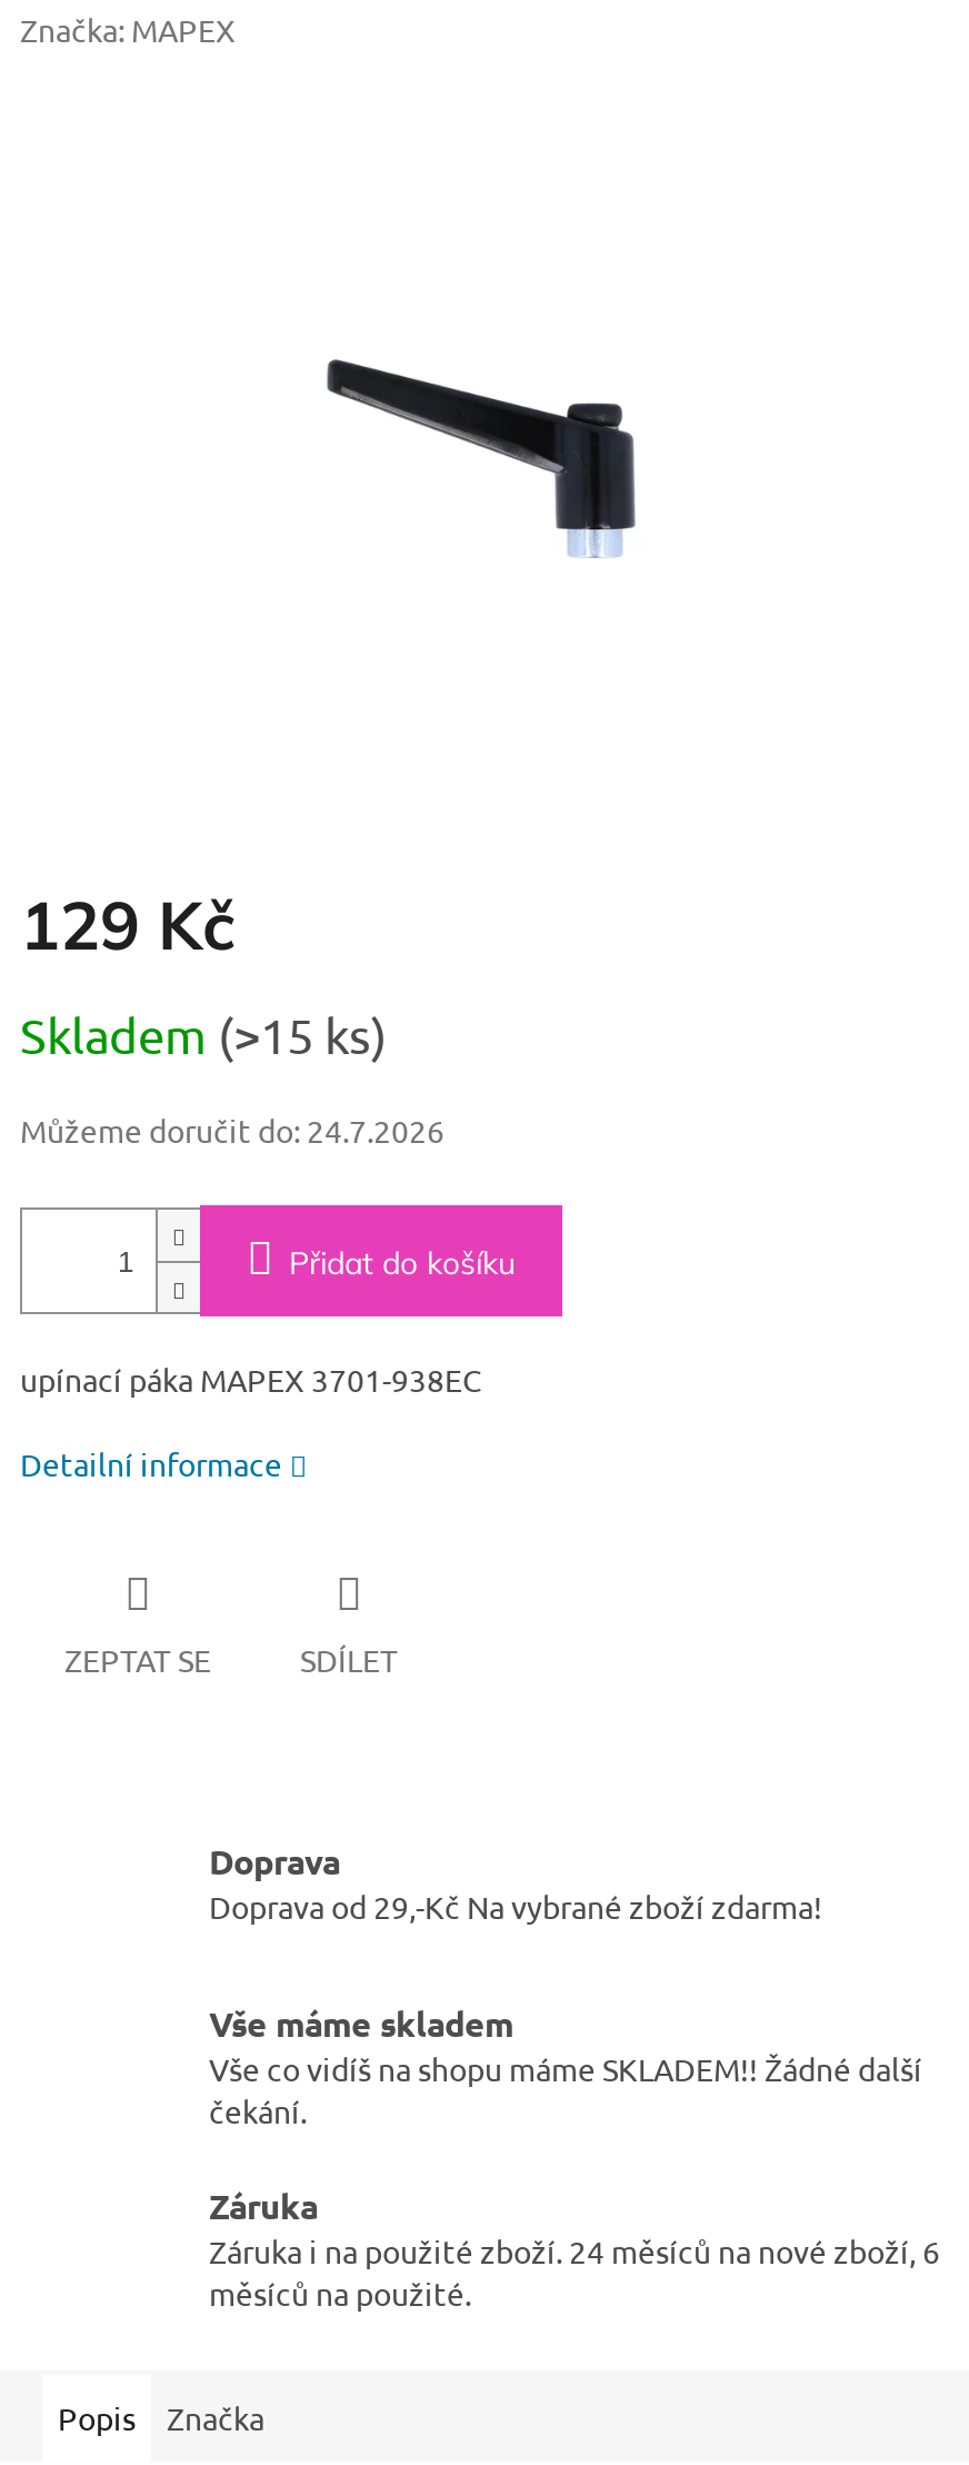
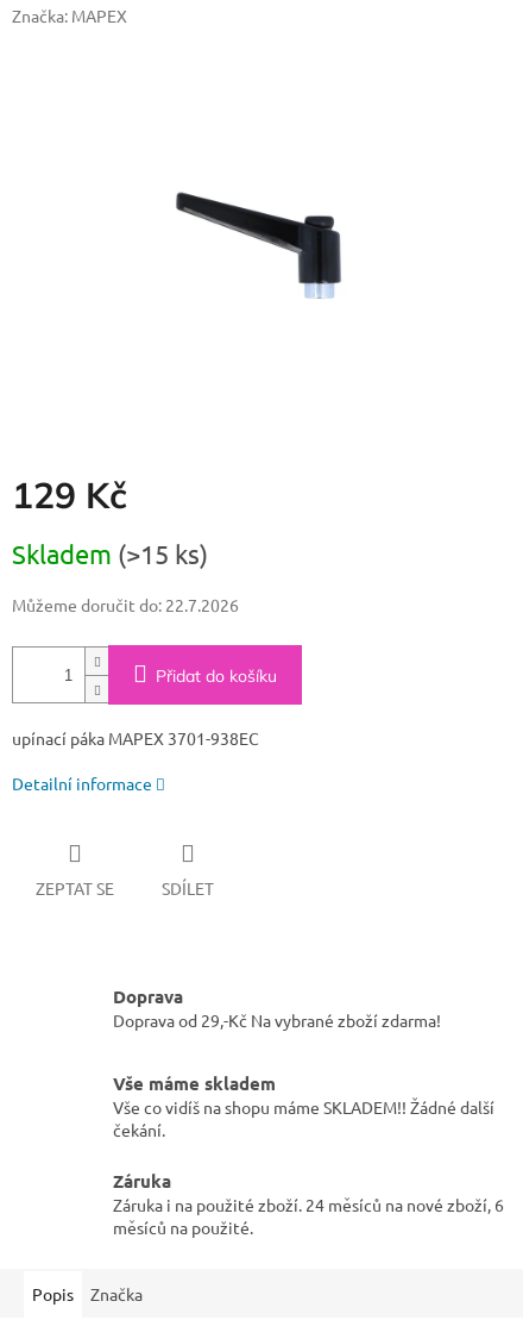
[20,1111,444,1151] Můžeme doručit do: 24.7.2026 -> [12,594,239,616] Můžeme doručit do: 22.7.2026

